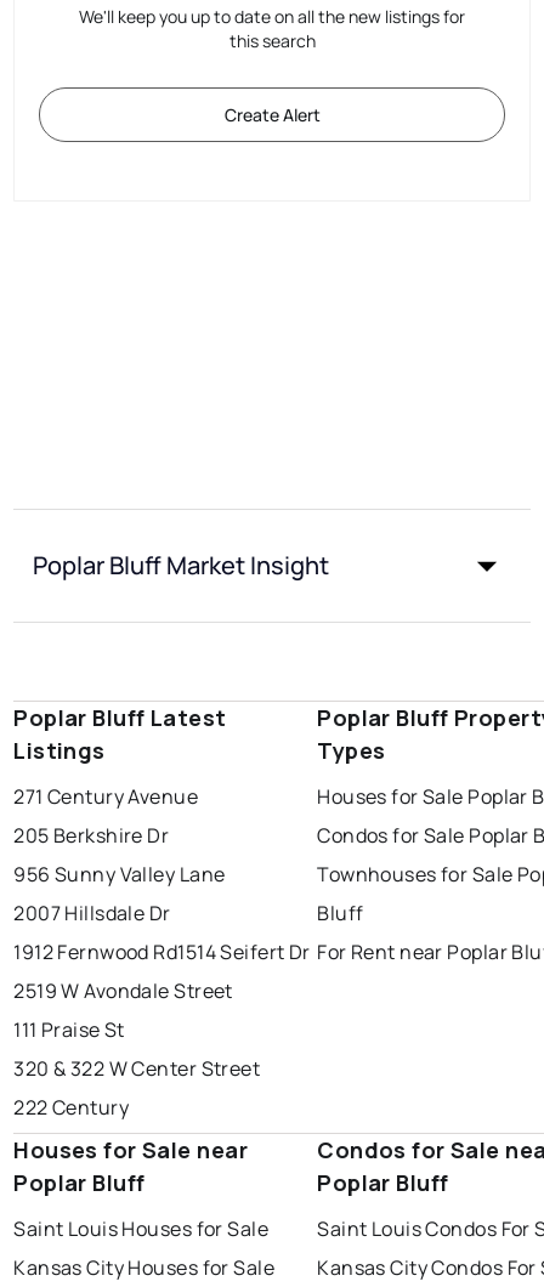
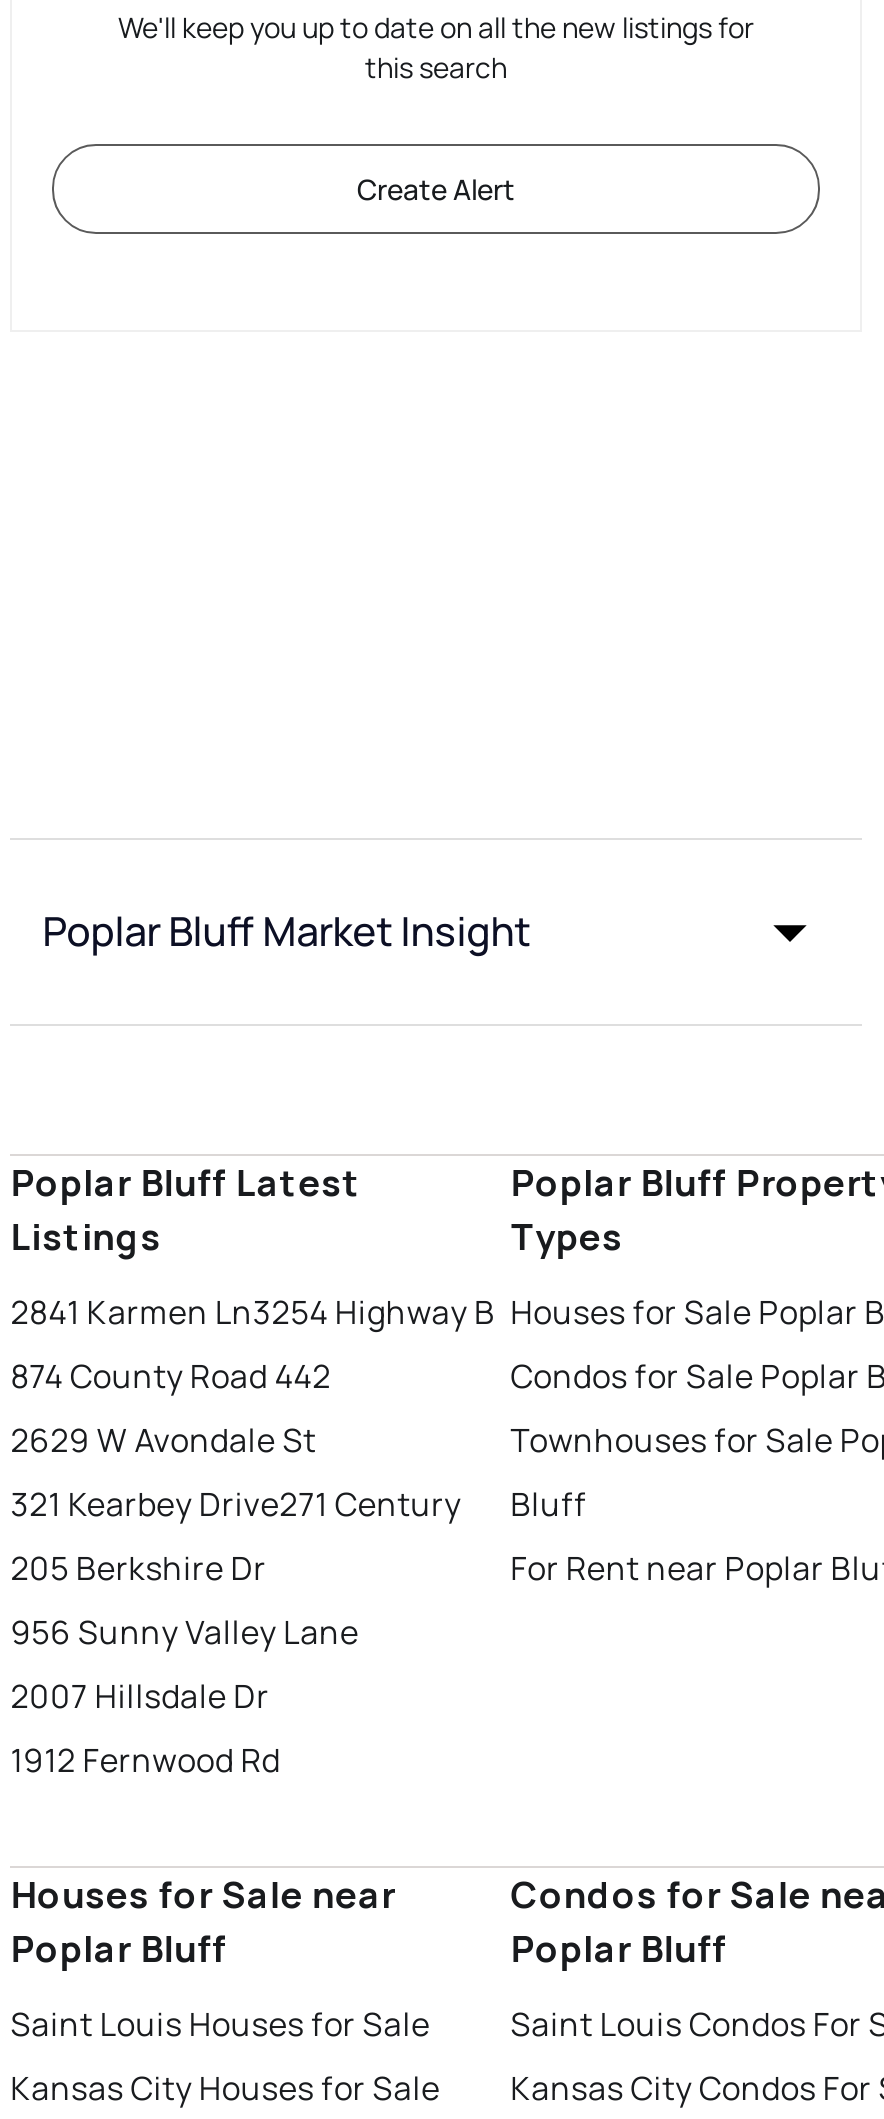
[14,783,198,810] 271 Century Avenue -> [10,1290,495,1526] 2841 Karmen Ln3254 Highway B | 874 County Road 442 | 2629 W Avondale St | 321 Kearbey Drive271 Century
moved [14,822,225,927] -> [10,1546,359,1718]: 205 Berkshire Dr | 956 Sunny Valley Lane | 2007 Hillsdale Dr
[14,939,311,1121] 1912 Fernwood Rd 1514 Seifert Dr | 2519 W Avondale Street | 111 Praise St | 320 & 322 W Center Street | 222 Century -> [10,1738,280,1782] 1912 Fernwood Rd

